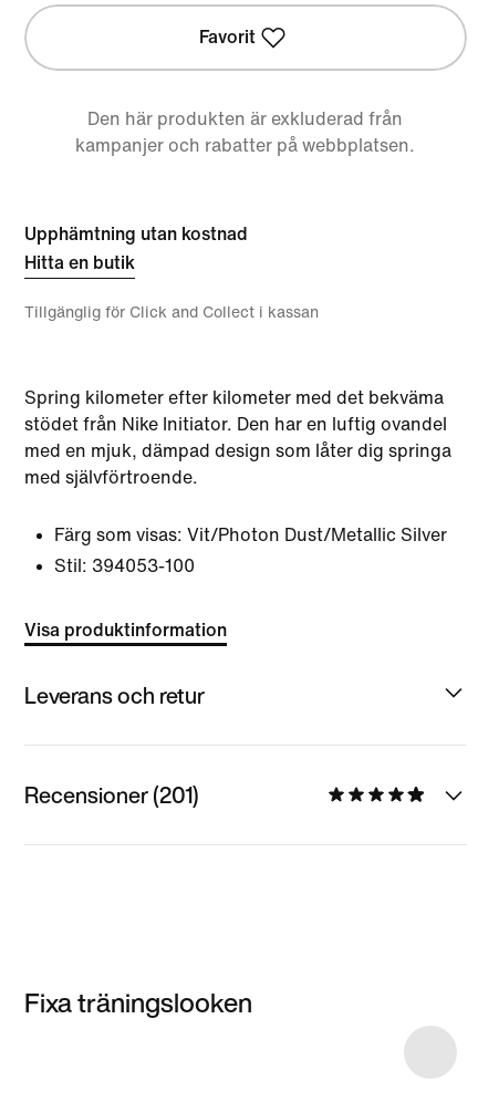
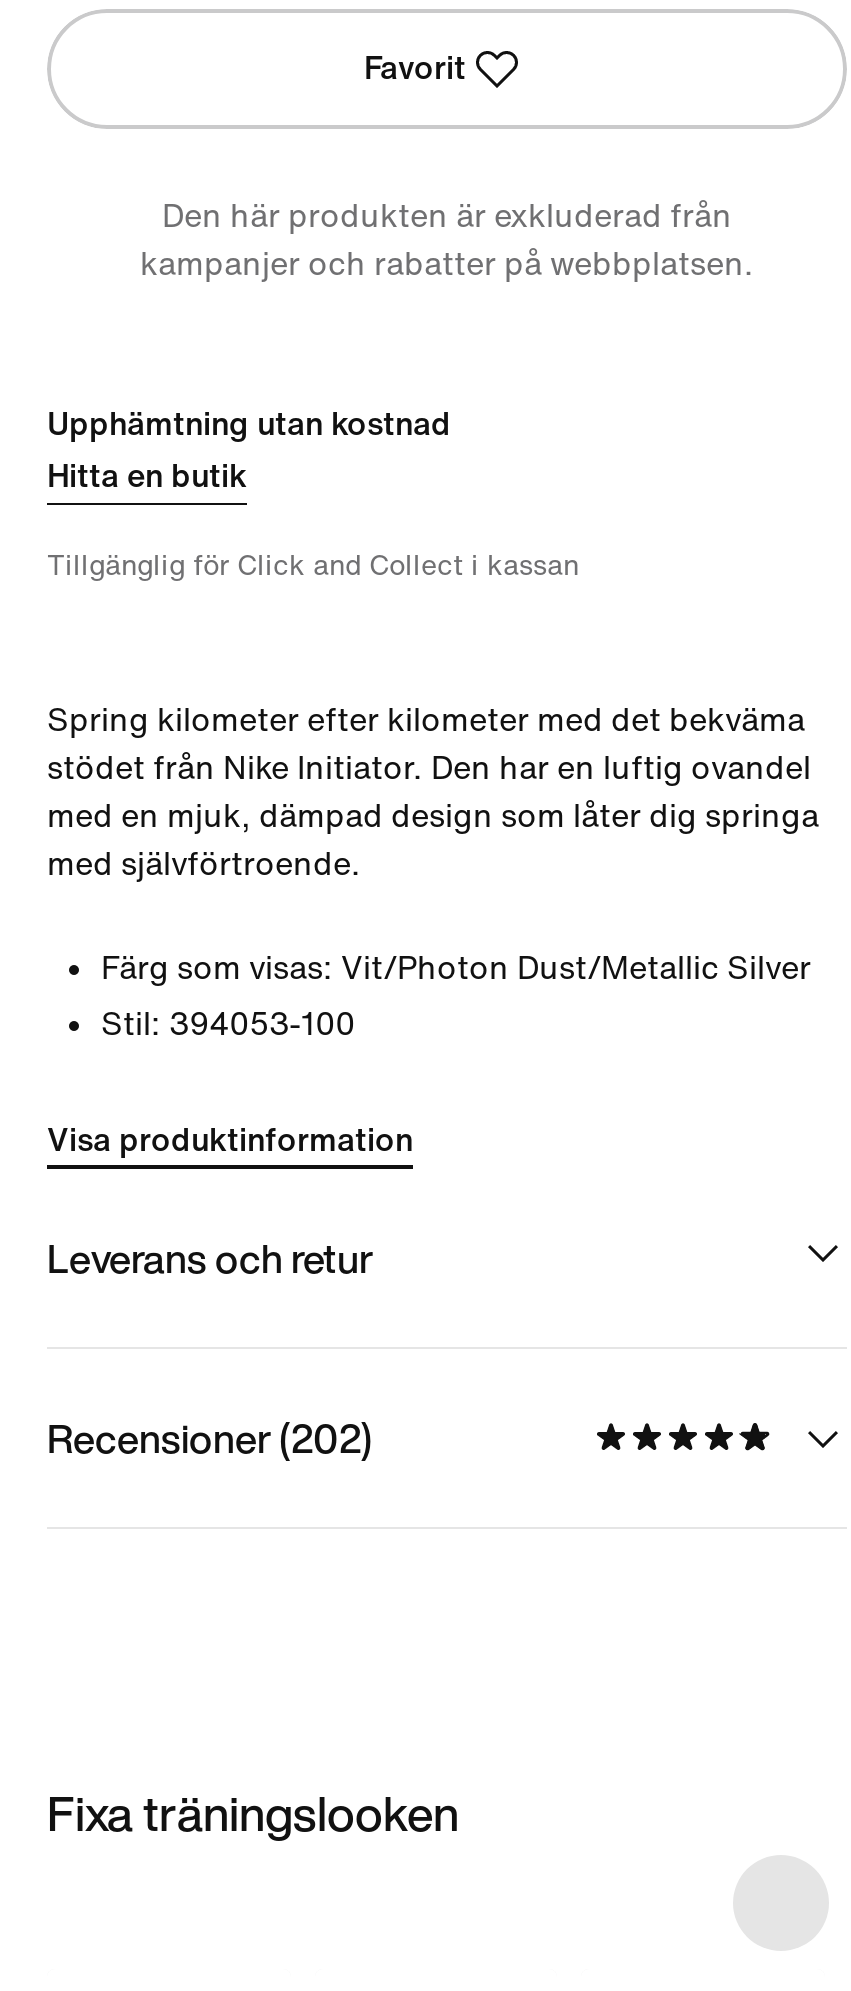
[24,778,199,810] Recensioner (201) -> [47,1408,373,1466] Recensioner (202)

